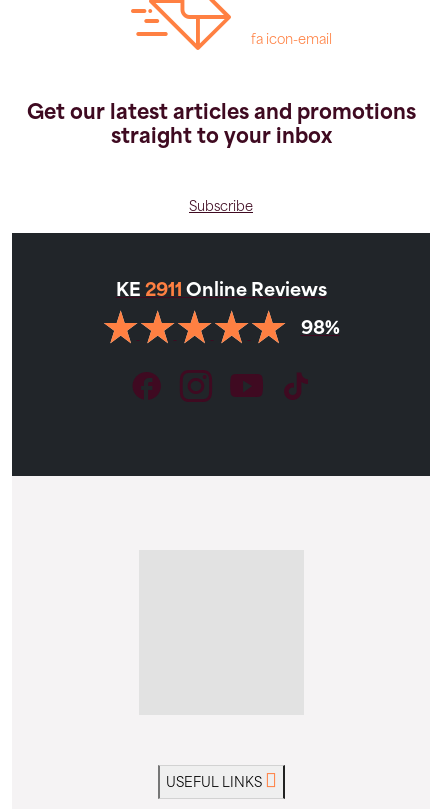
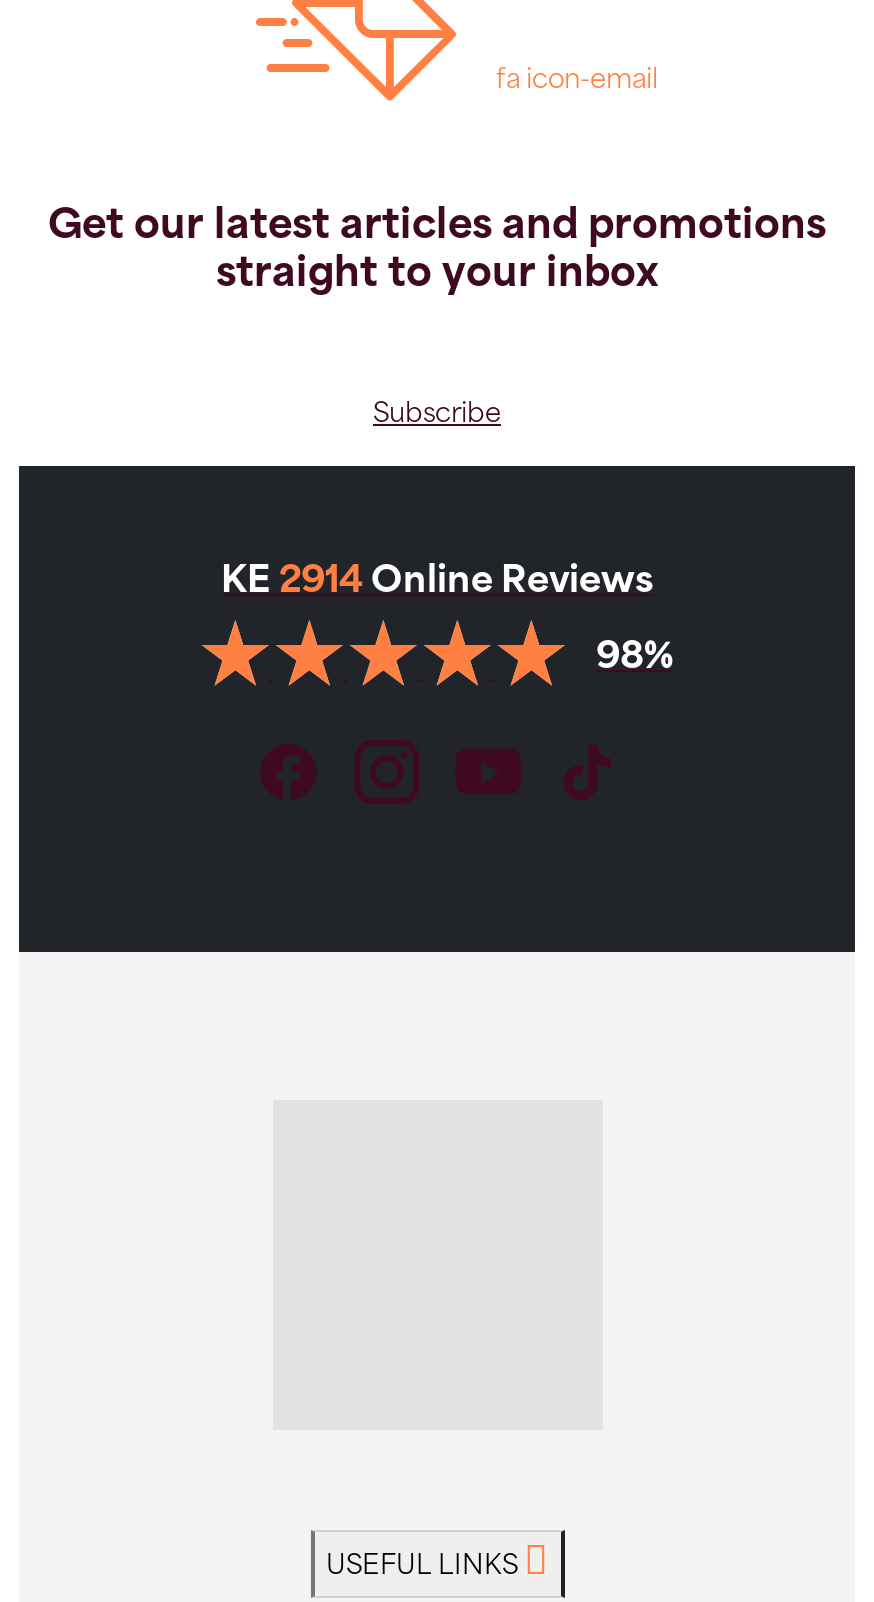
[115,282,326,301] KE 2911 Online Reviews -> [221,564,653,602] KE 2914 Online Reviews

